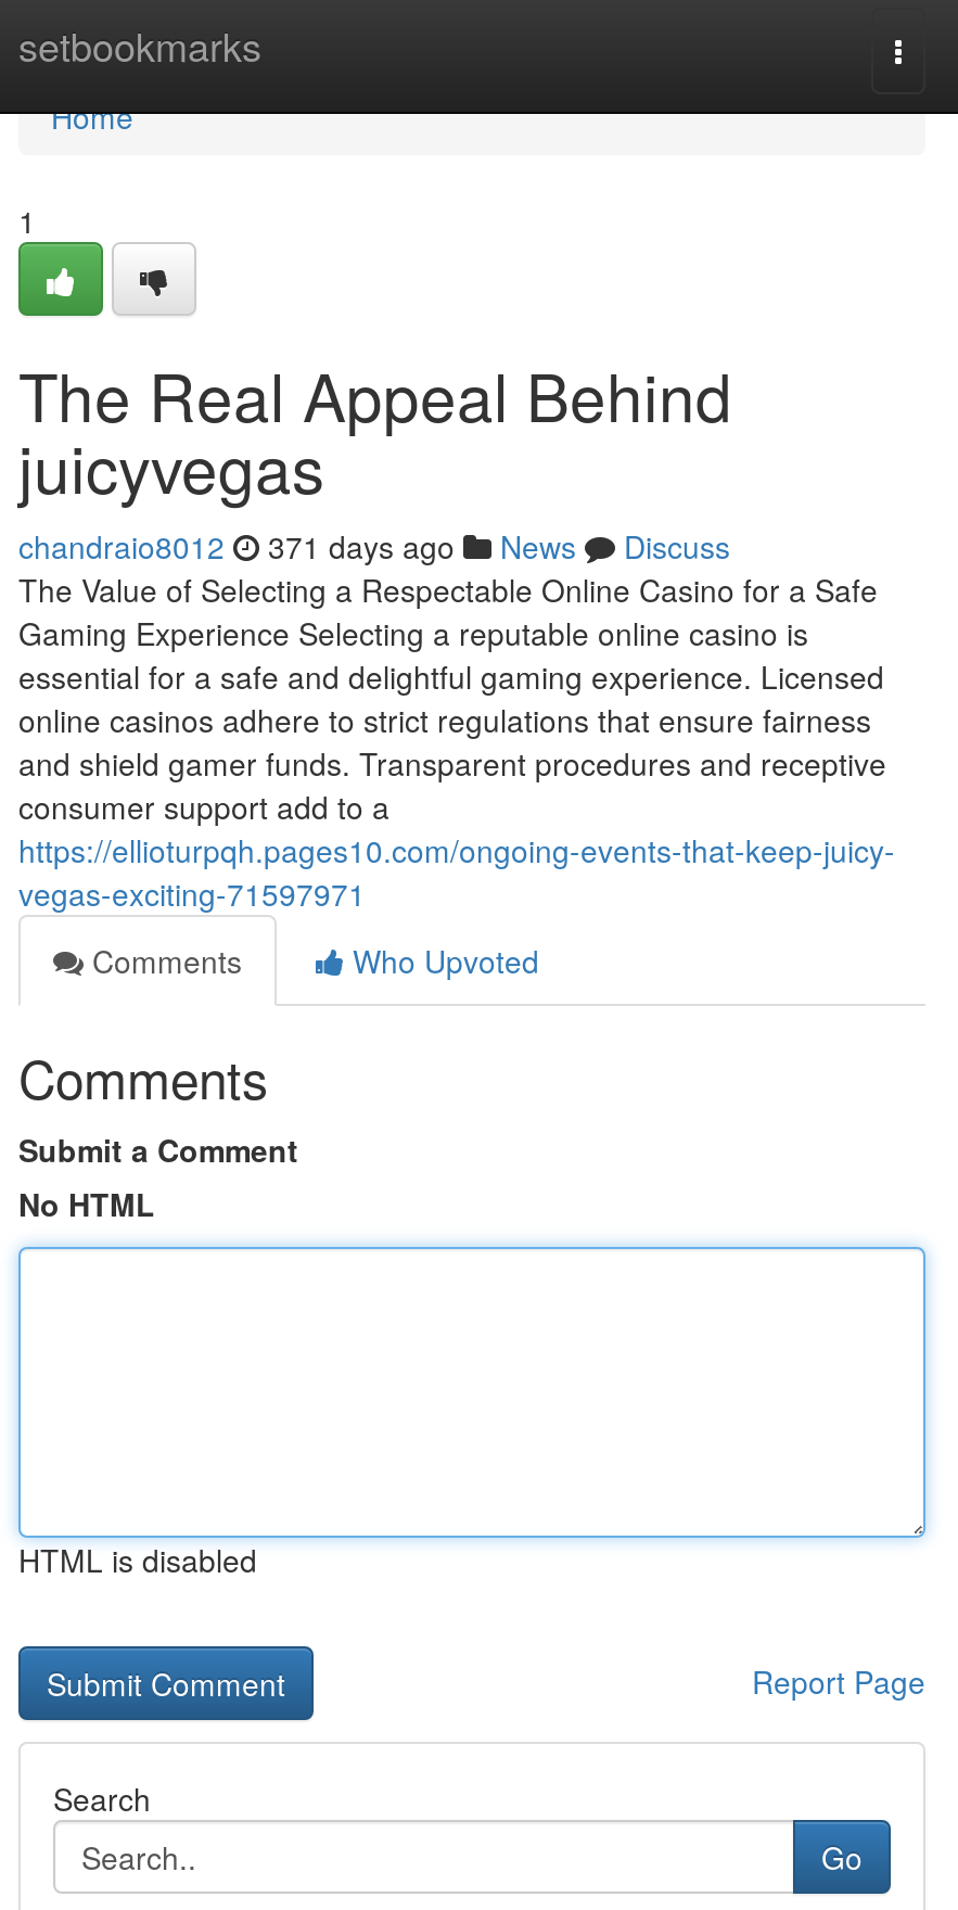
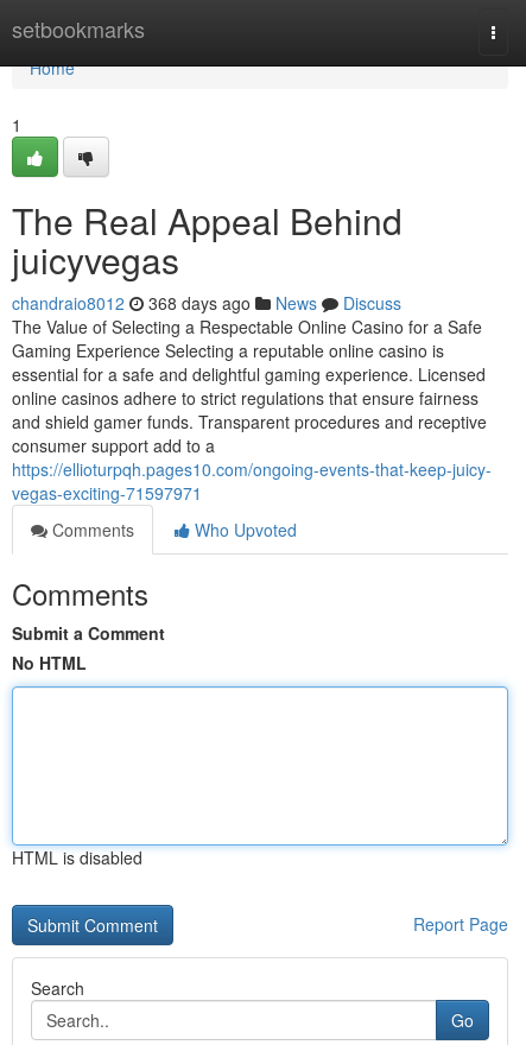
[18,524,730,568] chandraio8012 371 days ago News Discuss -> [12,291,401,315] chandraio8012 368 days ago News Discuss

